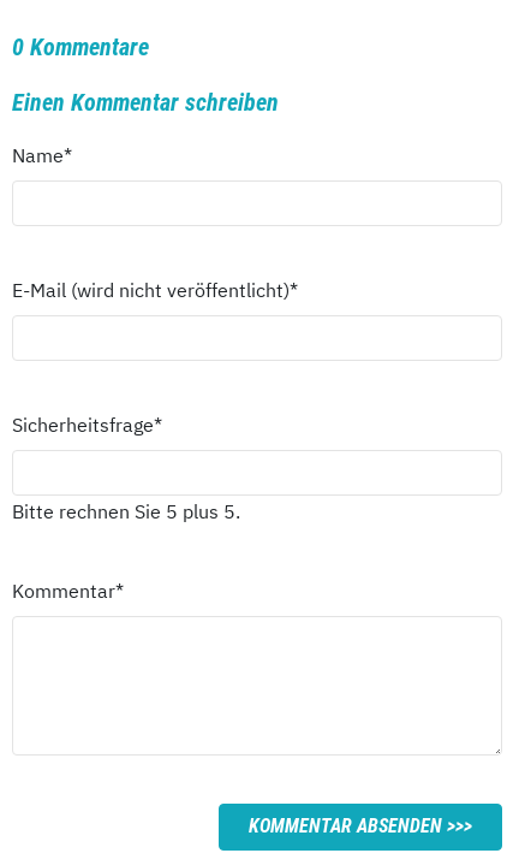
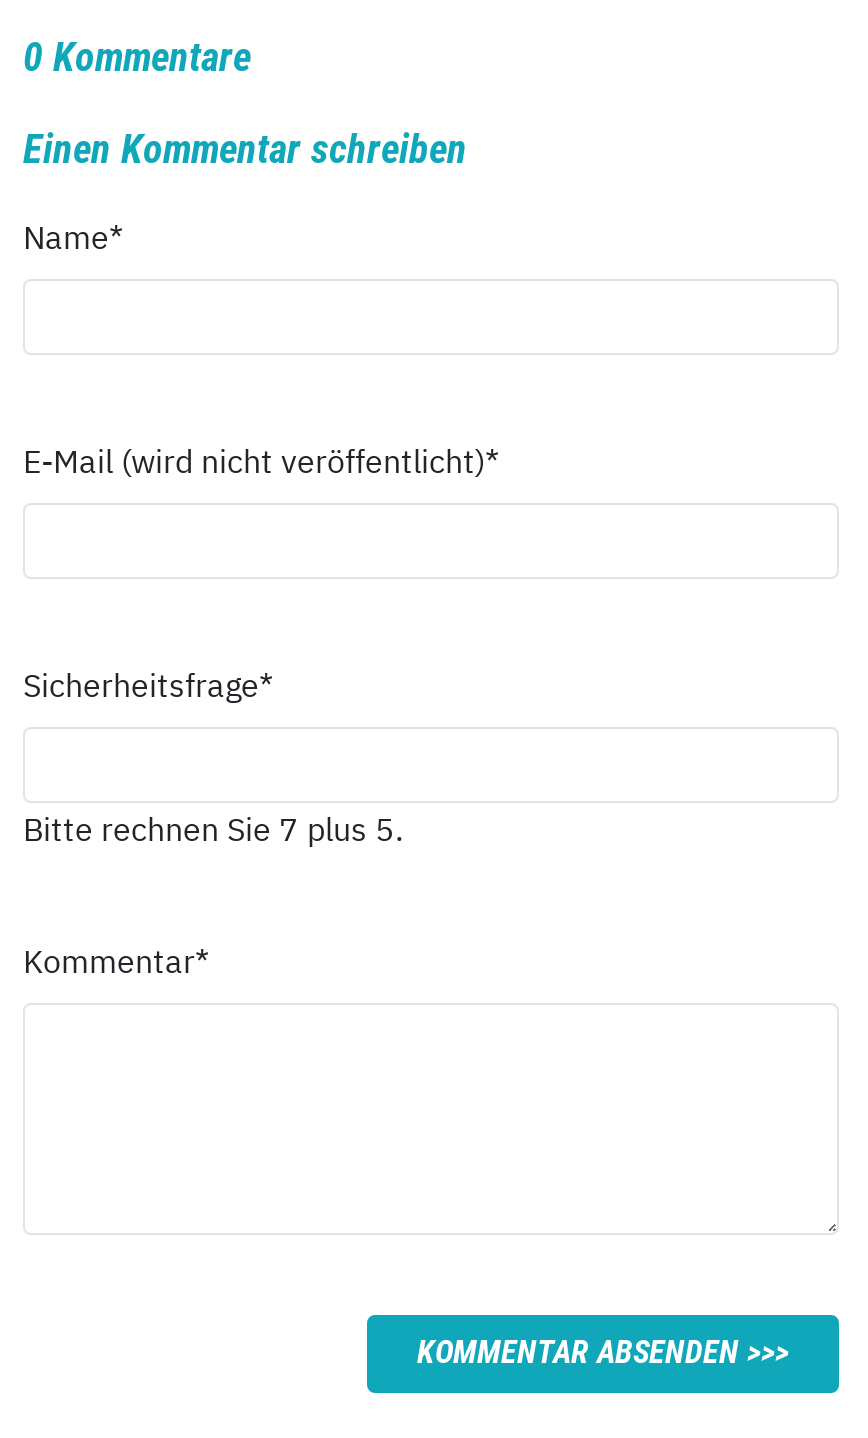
[12,499,240,523] Bitte rechnen Sie 5 plus 5. -> [23,809,403,849] Bitte rechnen Sie 7 plus 5.

